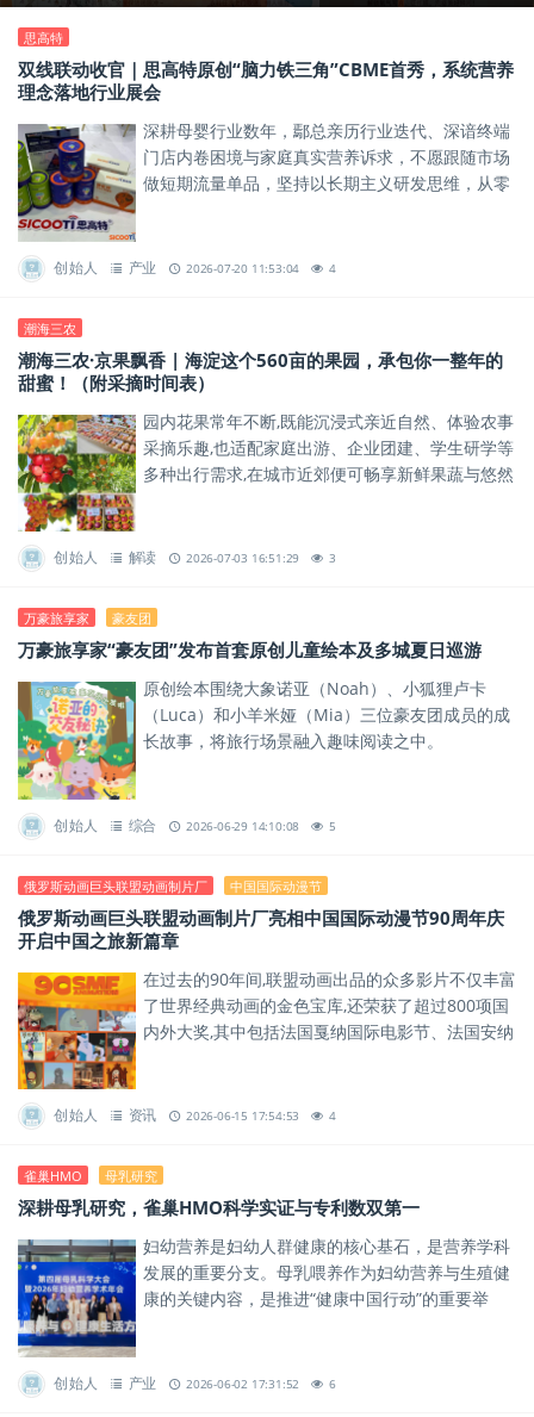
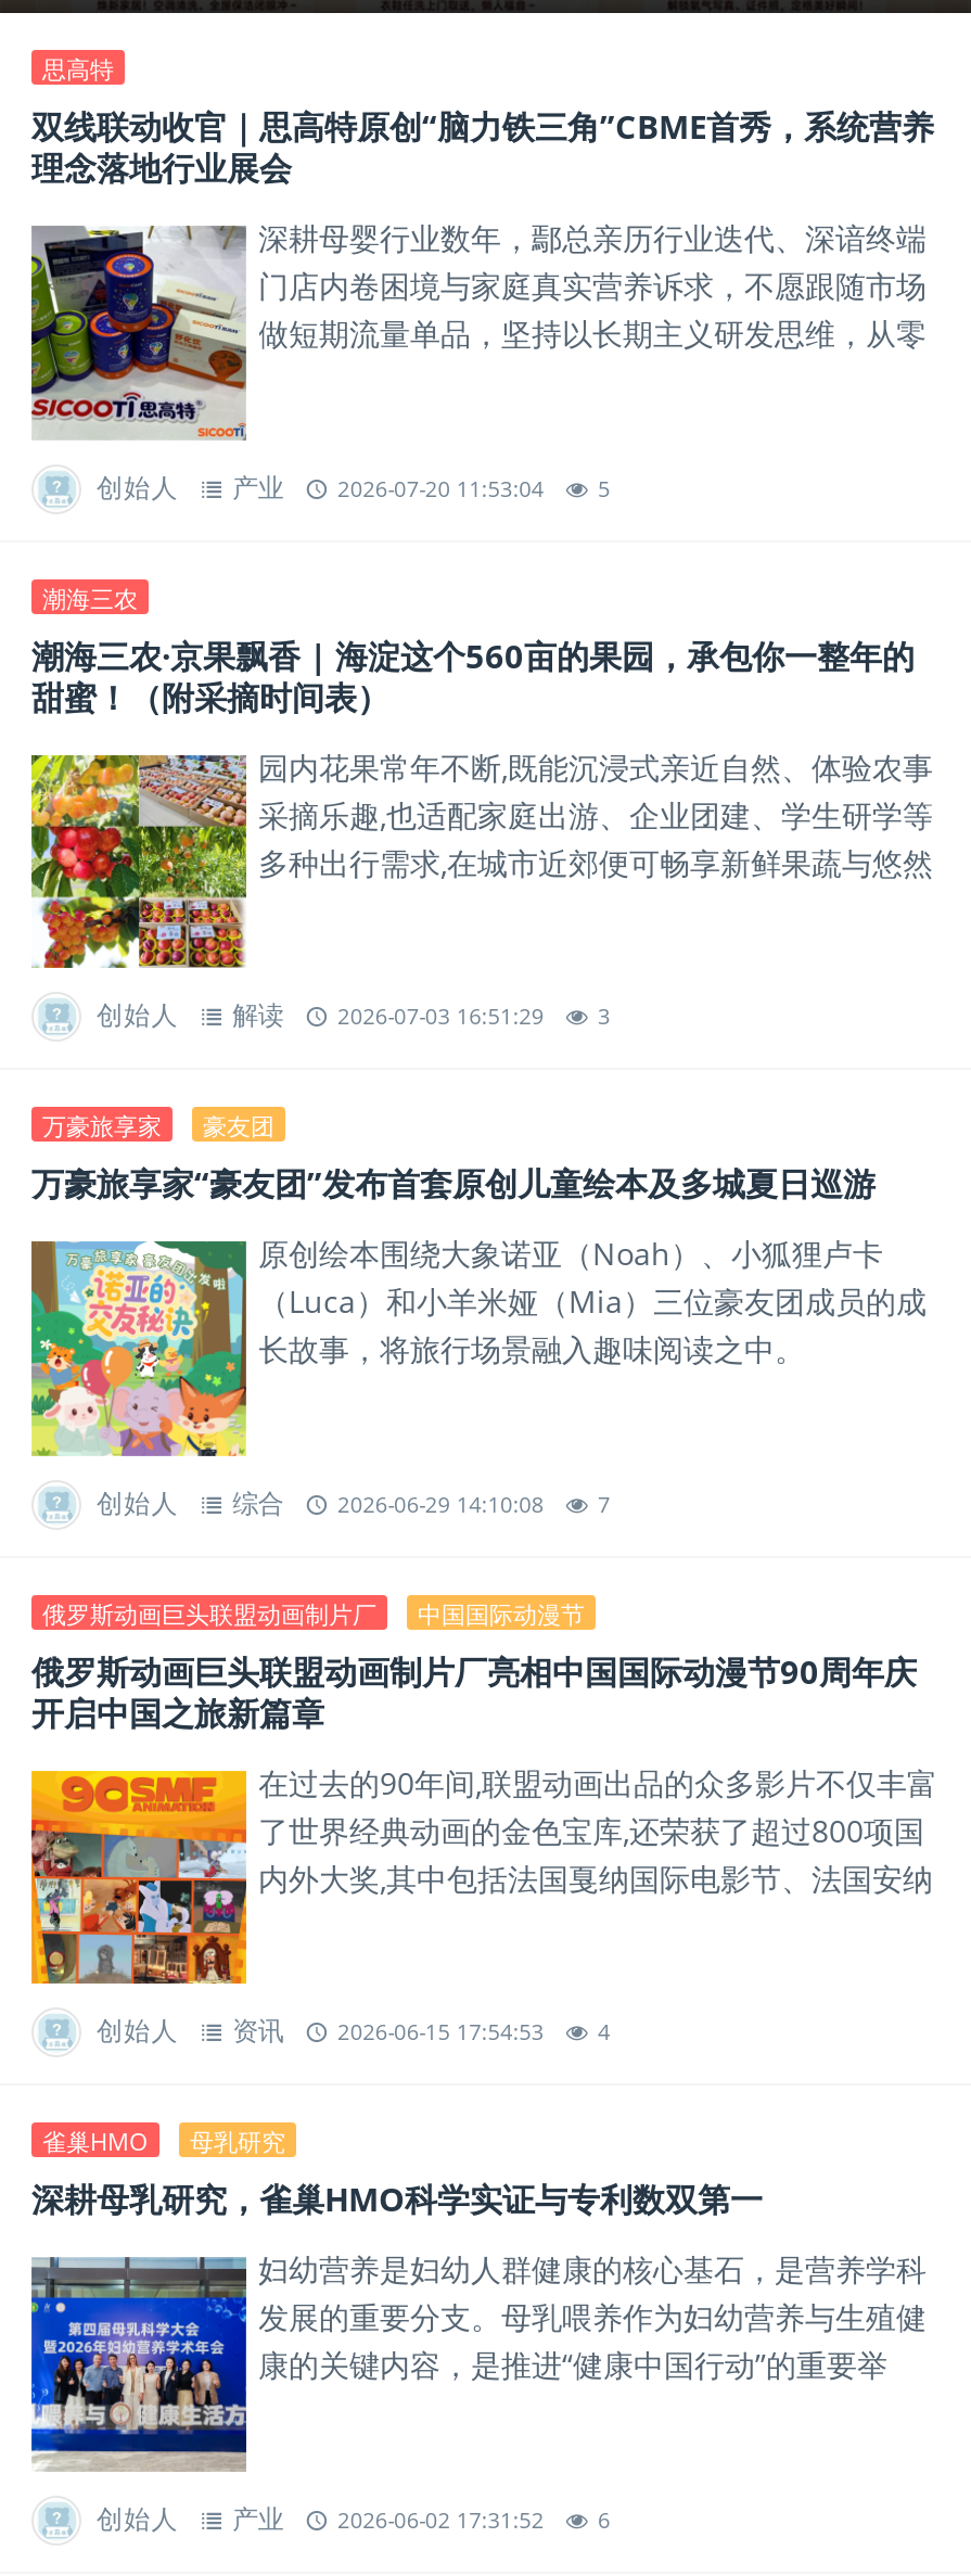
[54,257,336,277] 创始人 产业 2026-07-20 11:53:04 4 -> [97,468,610,505] 创始人 产业 2026-07-20 11:53:04 5
[54,815,336,835] 创始人 综合 2026-06-29 14:10:08 5 -> [97,1483,610,1520] 创始人 综合 2026-06-29 14:10:08 7

